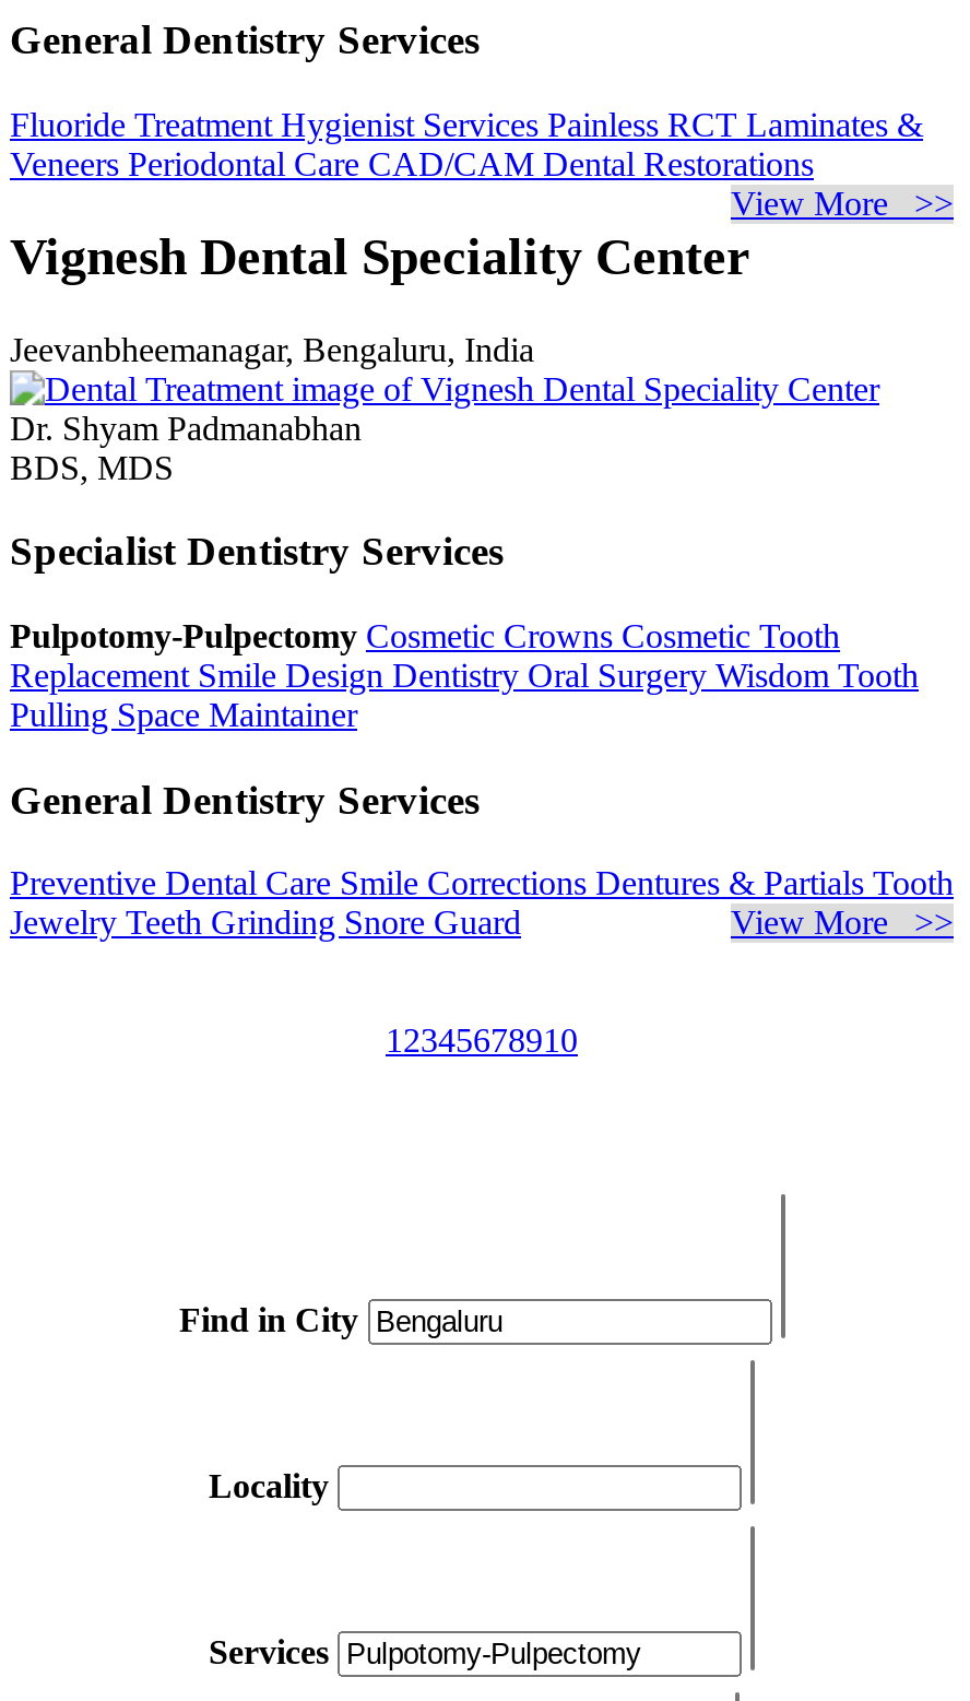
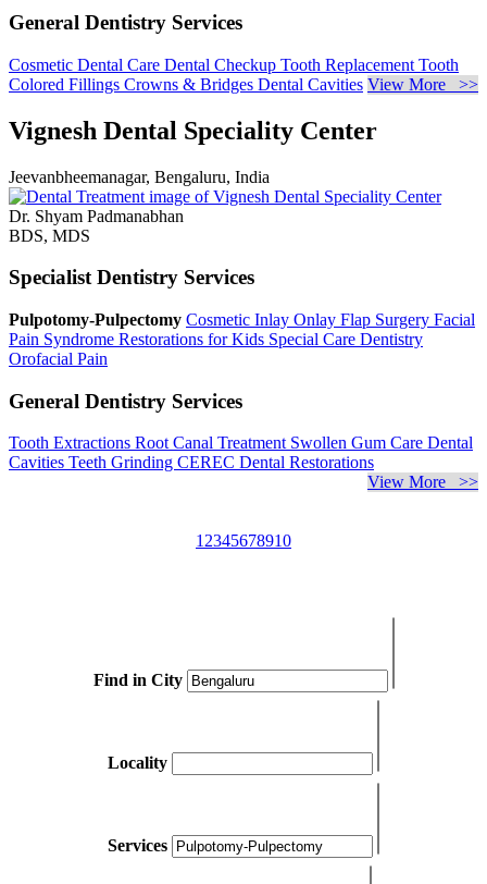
[10,105,954,221] Fluoride Treatment Hygienist Services Painless RCT Laminates & | Veneers Periodontal Care CAD/CAM Dental Restorations | View More >> -> [9,55,478,93] Cosmetic Dental Care Dental Checkup Tooth Replacement Tooth | Colored Fillings Crowns & Bridges Dental Cavities View More >>
[10,617,919,733] Pulpotomy-Pulpectomy Cosmetic Crowns Cosmetic Tooth | Replacement Smile Design Dentistry Oral Surgery Wisdom Tooth | Pulling Space Maintainer -> [9,310,475,368] Pulpotomy-Pulpectomy Cosmetic Inlay Onlay Flap Surgery Facial | Pain Syndrome Restorations for Kids Special Care Dentistry | Orofacial Pain
[10,865,954,942] Preventive Dental Care Smile Corrections Dentures & Partials Tooth | Jewelry Teeth Grinding Snore Guard -> [9,434,473,472] Tooth Extractions Root Canal Treatment Swollen Gum Care Dental | Cavities Teeth Grinding CEREC Dental Restorations

